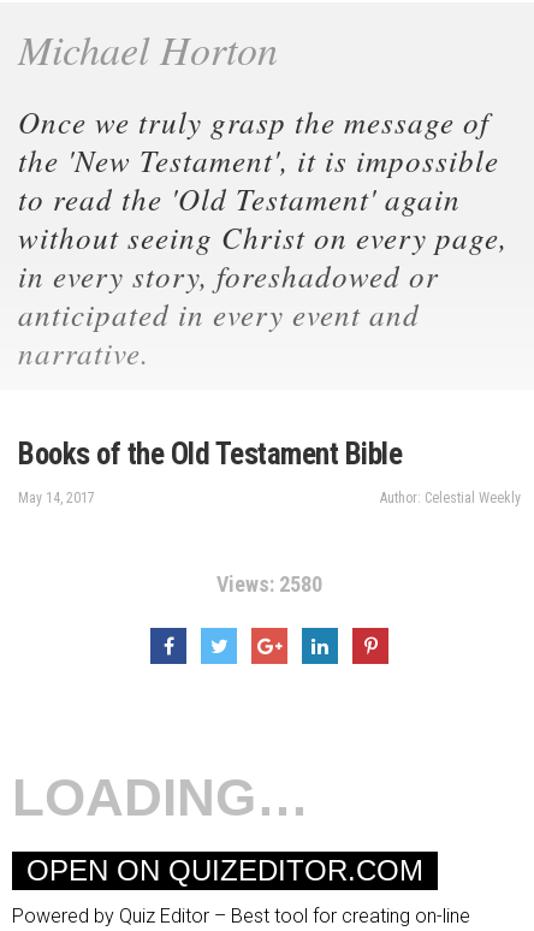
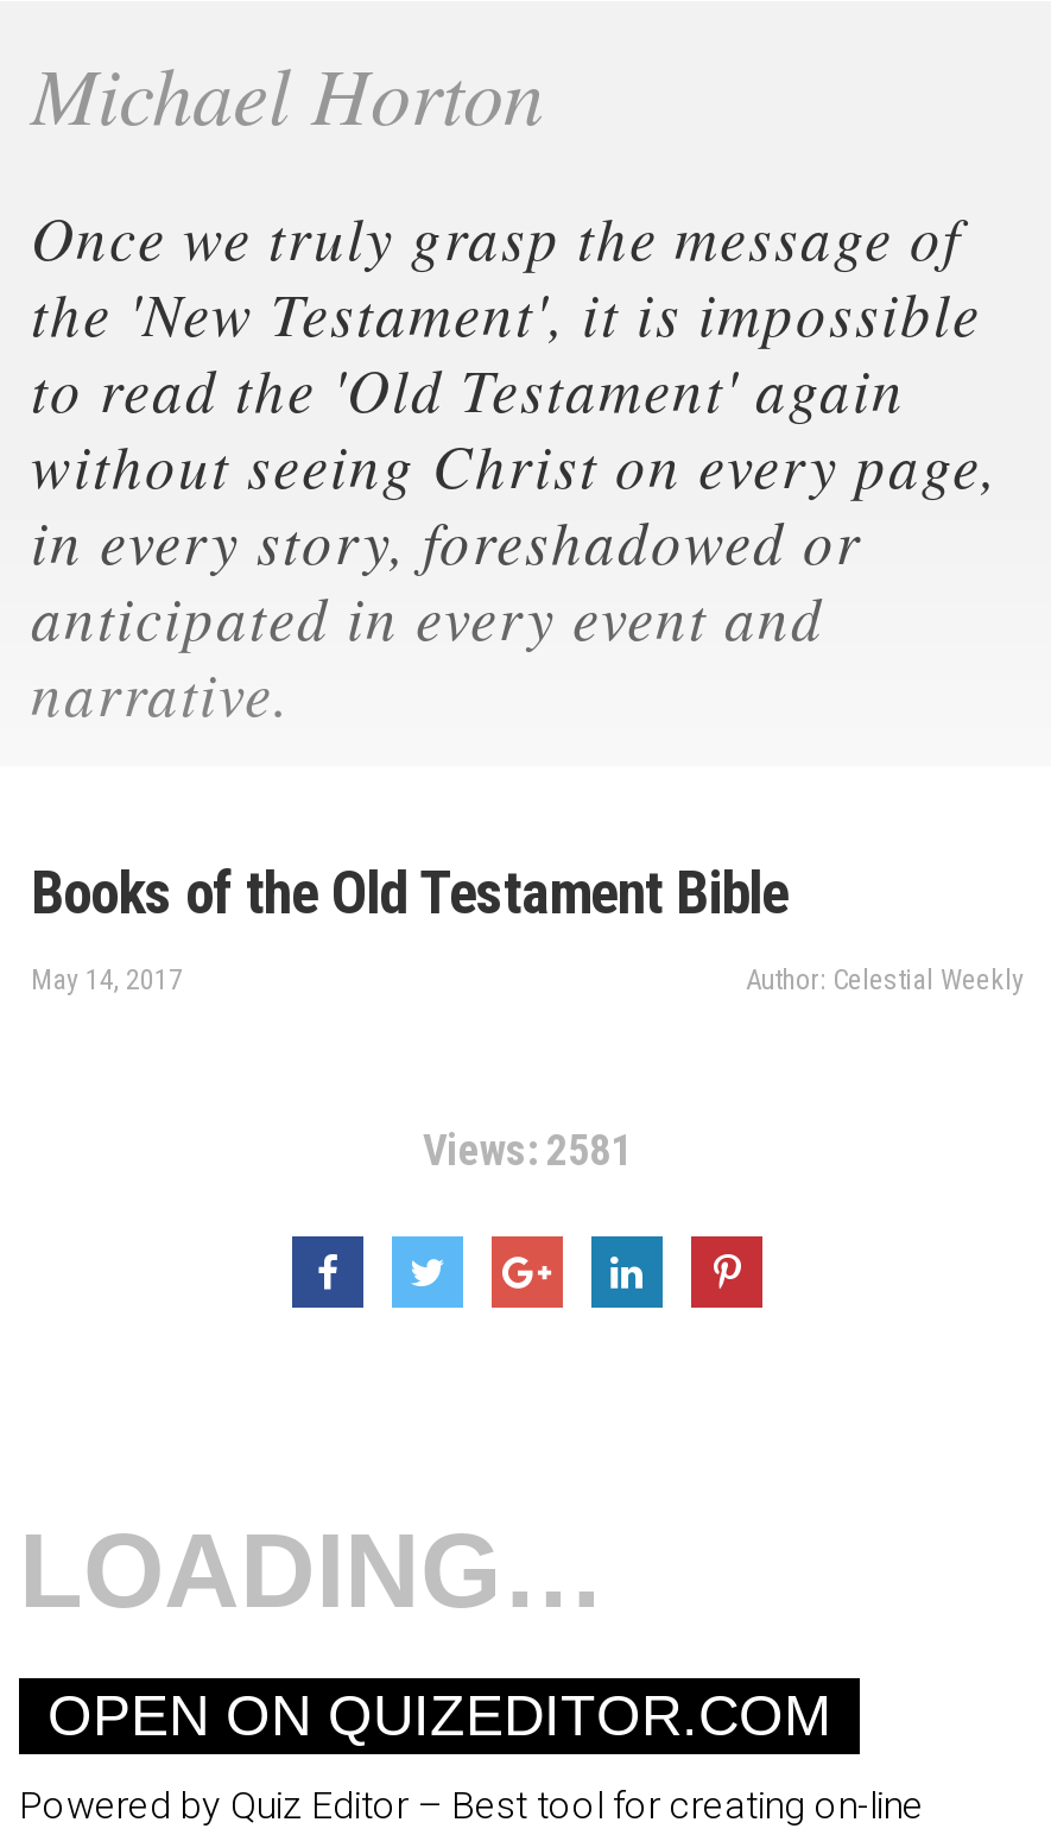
[216,571,322,597] Views: 2580 -> [423,1125,632,1175] Views: 2581

